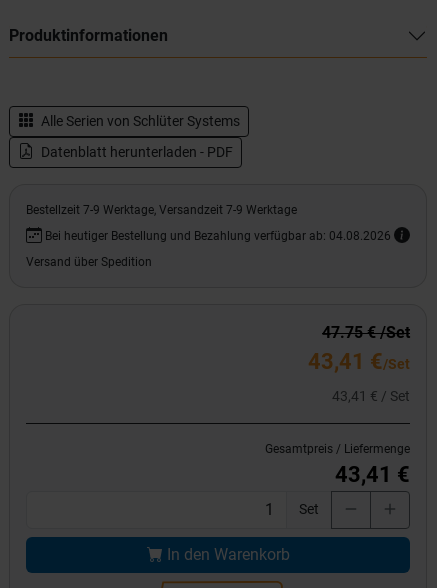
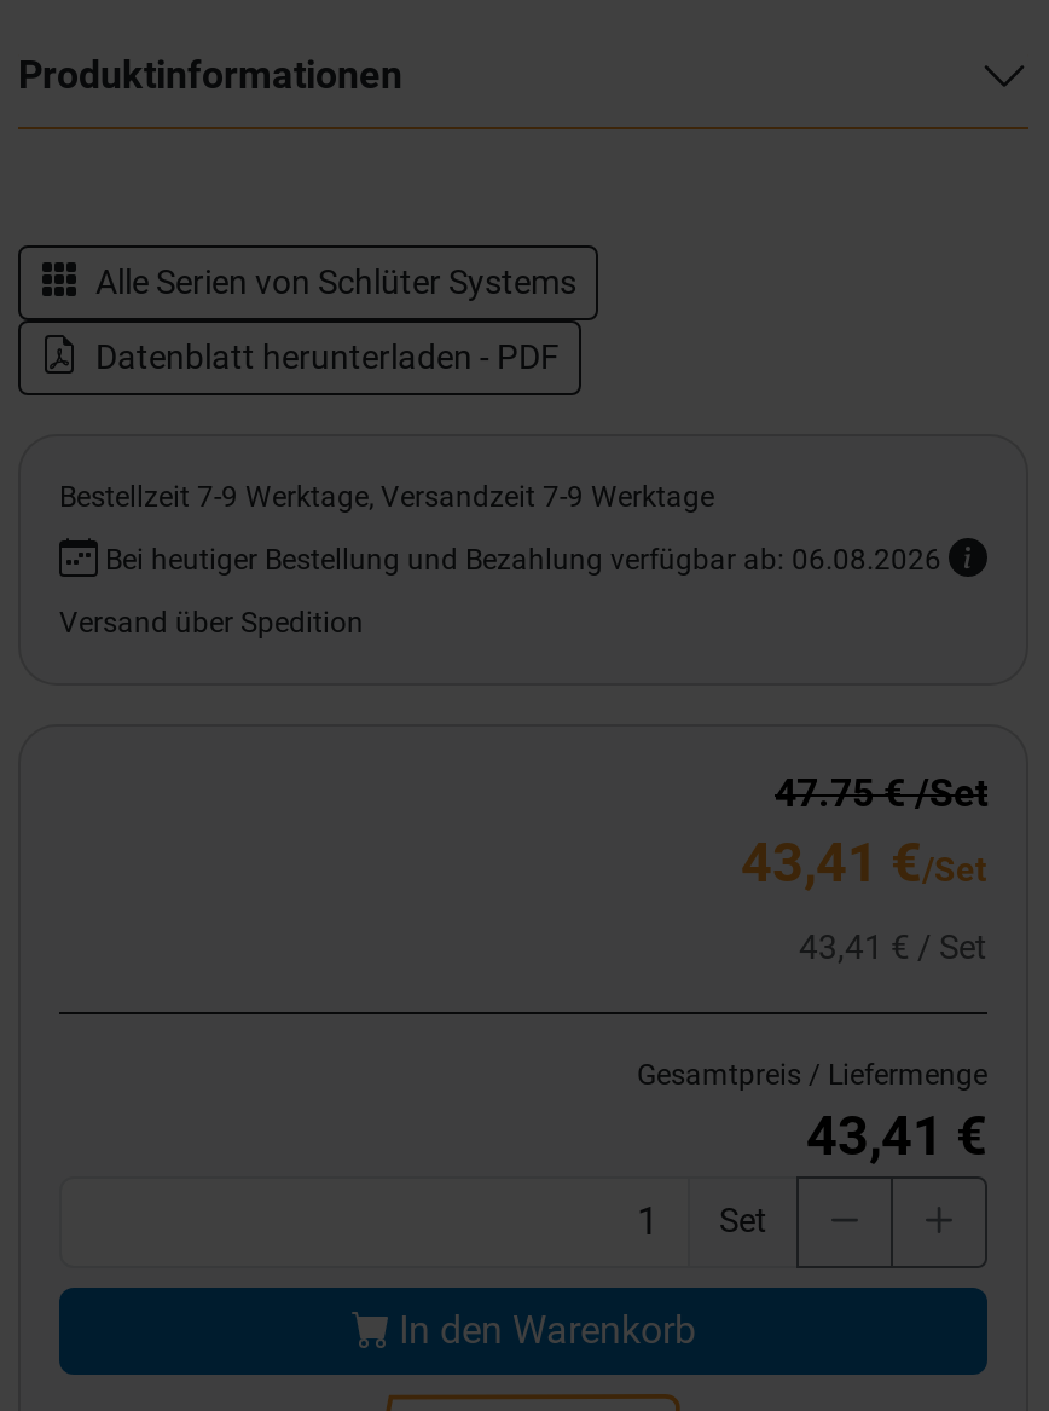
[42,229,394,243] Bei heutiger Bestellung und Bezahlung verfügbar ab: 04.08.2026 -> [98,542,949,576] Bei heutiger Bestellung und Bezahlung verfügbar ab: 06.08.2026

